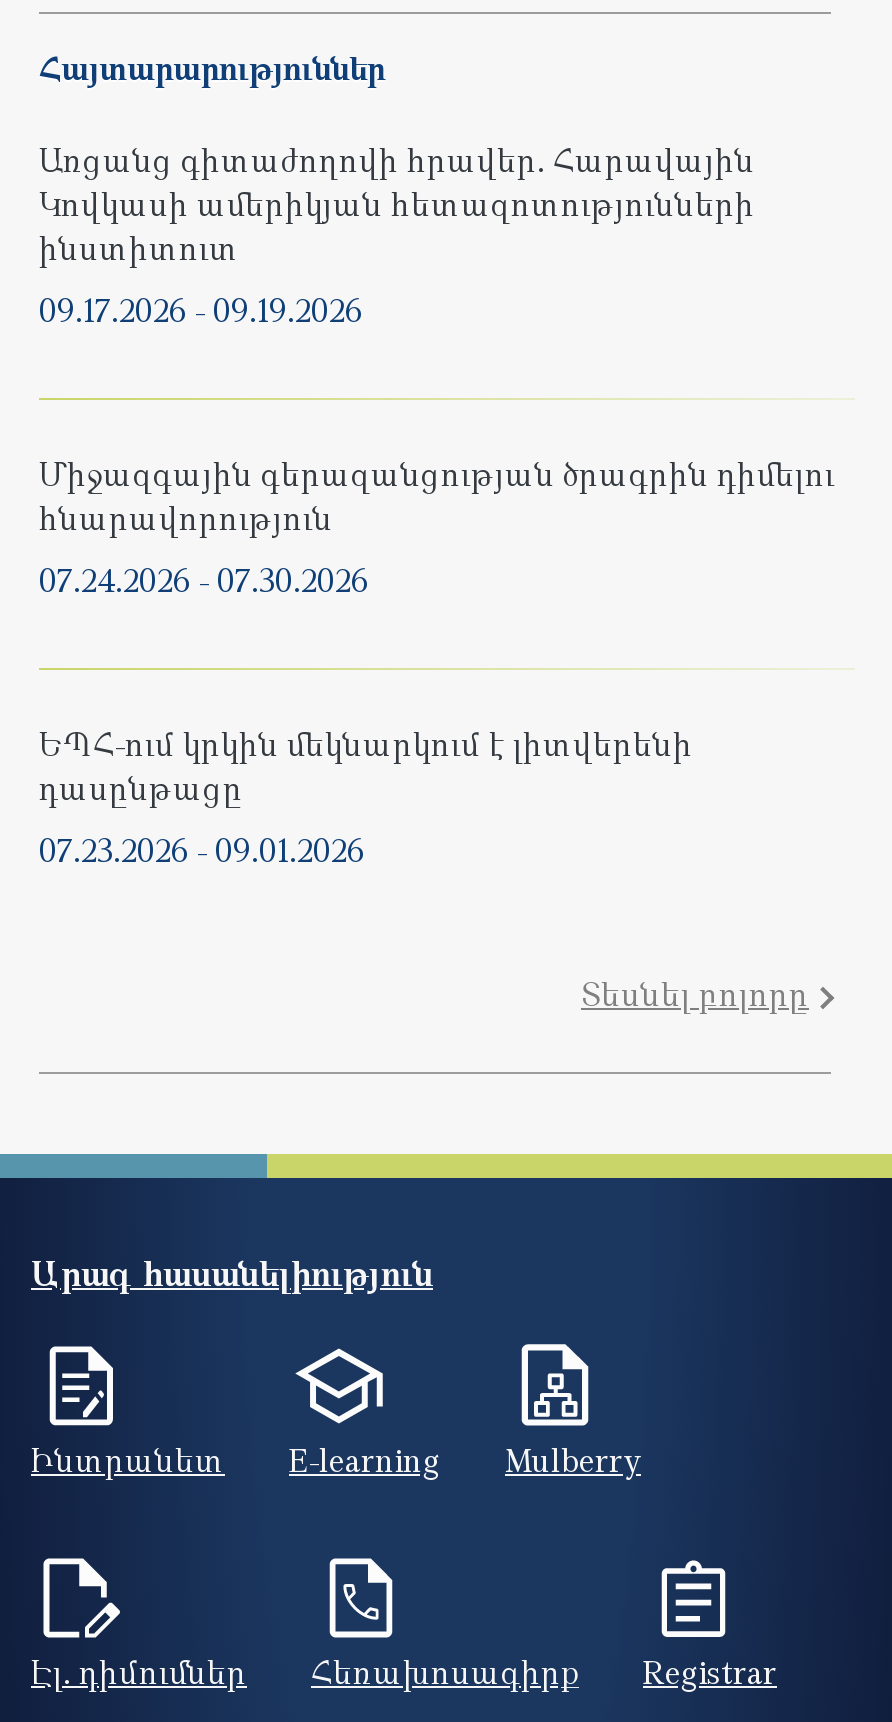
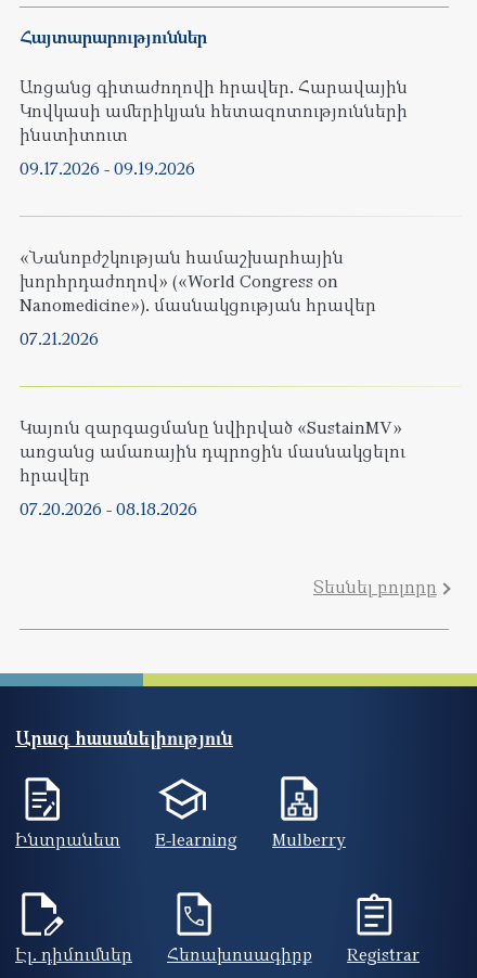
[39,452,835,602] Միջազգային գերազանցության ծրագրին դիմելու | հնարավորություն | 07.24.2026 - 07.30.2026 -> [20,245,376,350] «Նանոբժշկության համաշխարհային | խորհրդաժողով» («World Congress on | Nanomedicine»). մասնակցության հրավեր | 07.21.2026
[39,722,693,872] ԵՊՀ-ում կրկին մեկնարկում է լիտվերենի | դասընթացը | 07.23.2026 - 09.01.2026 -> [20,415,405,520] Կայուն զարգացմանը նվիրված «SustainMV» | առցանց ամառային դպրոցին մասնակցելու | հրավեր | 07.20.2026 - 08.18.2026

